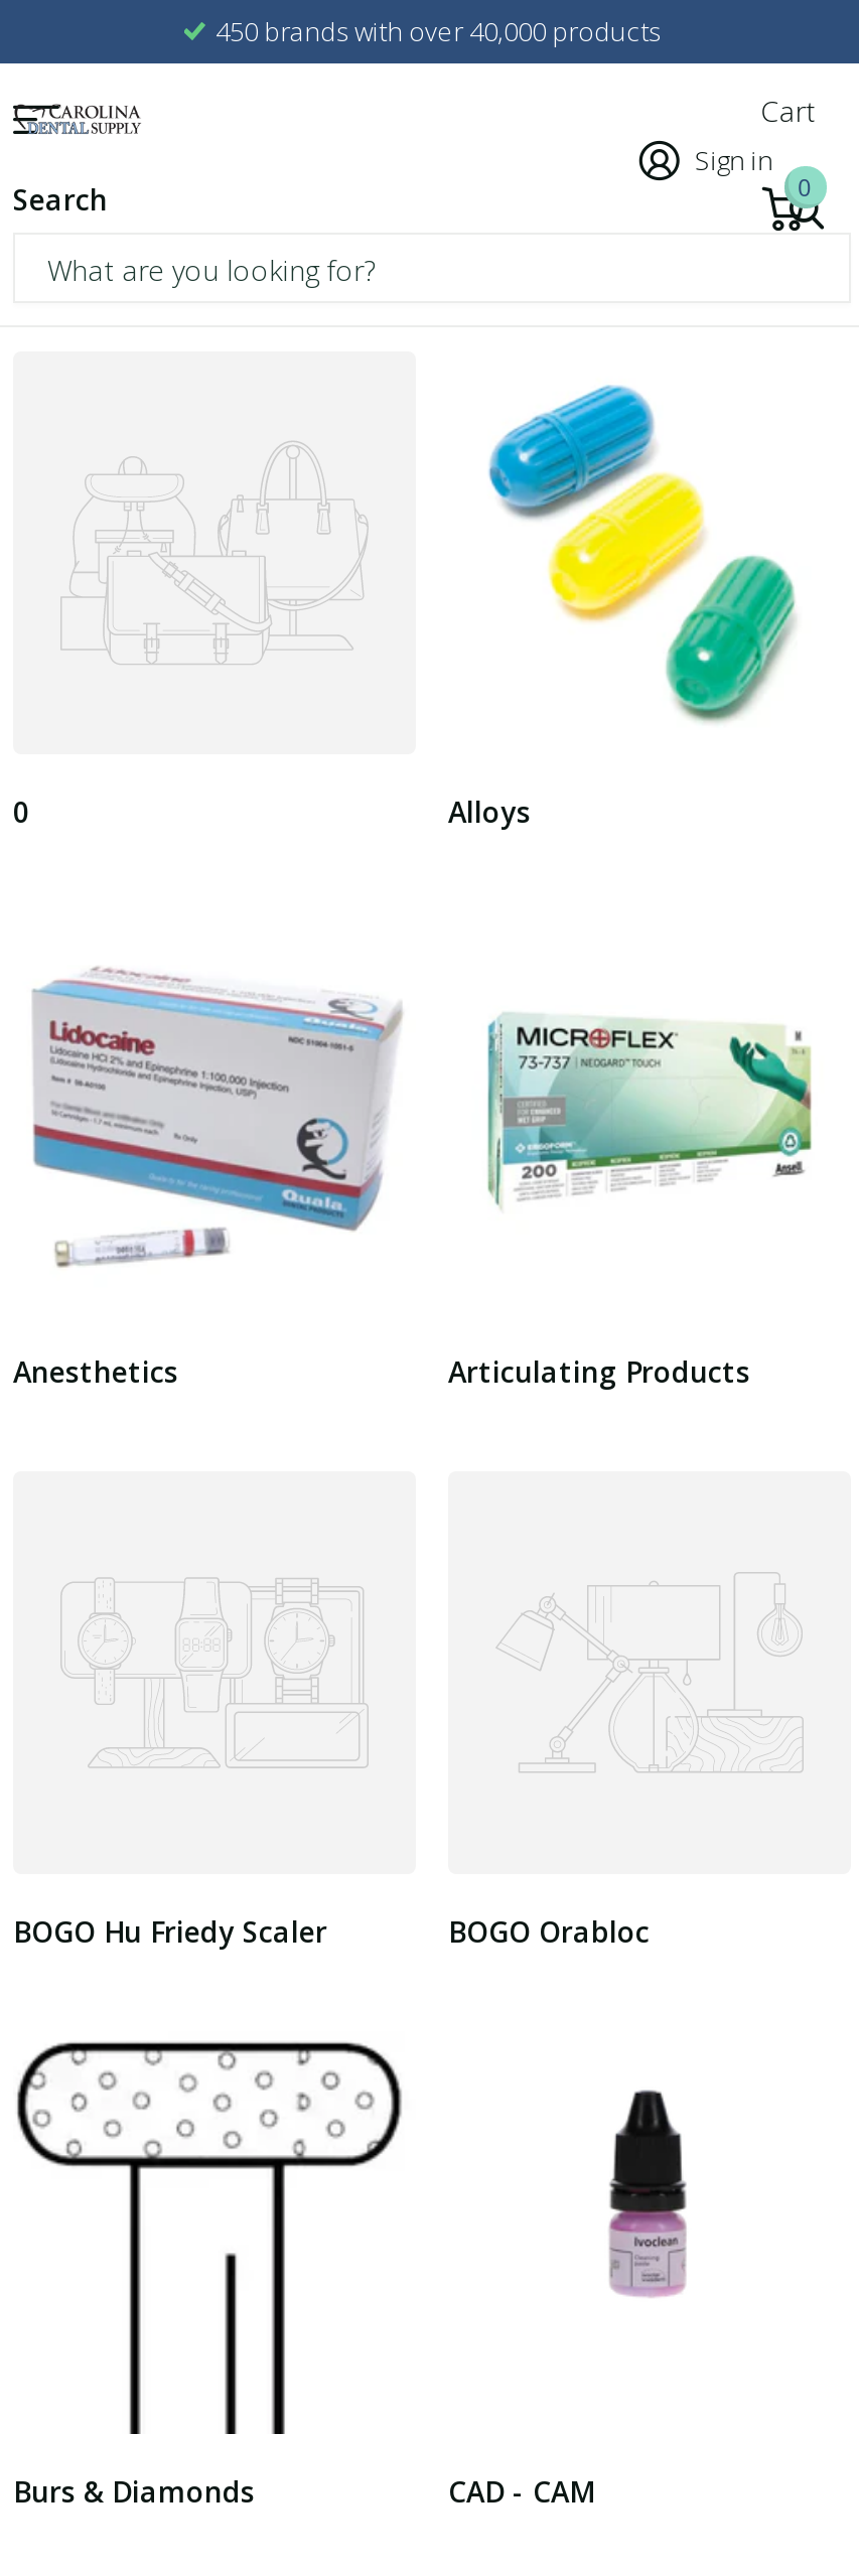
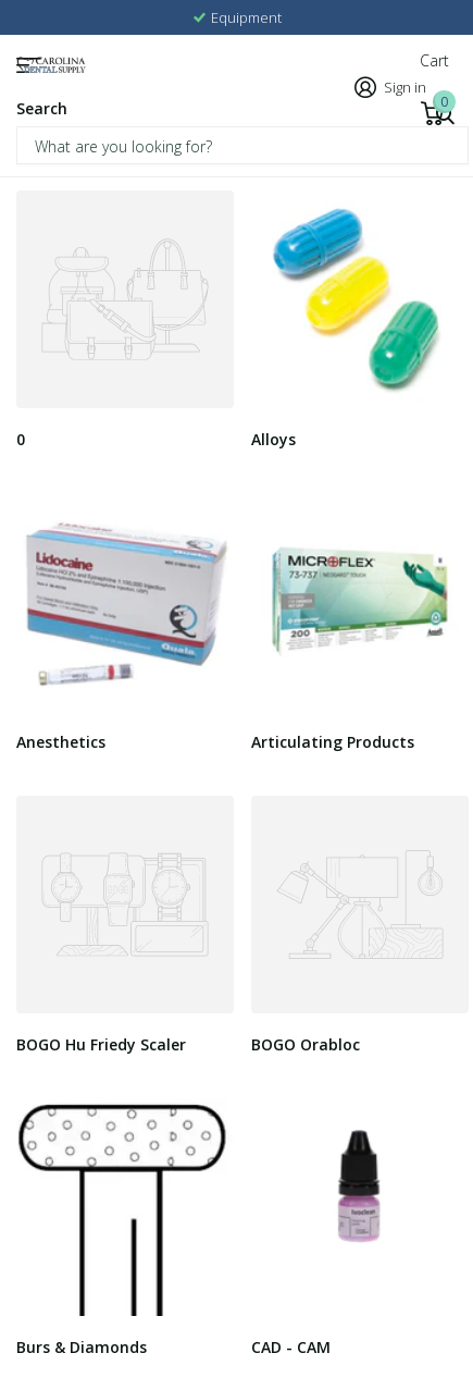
[216,13,661,49] 450 brands with over 40,000 products -> [210,8,281,27] Equipment

